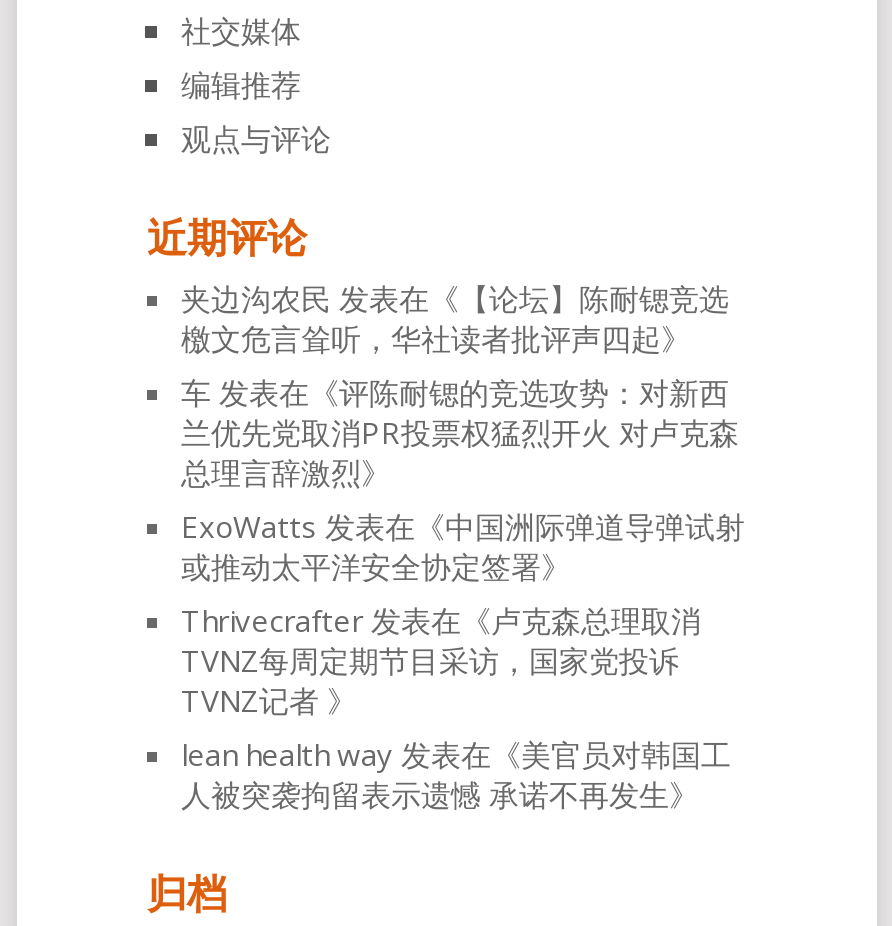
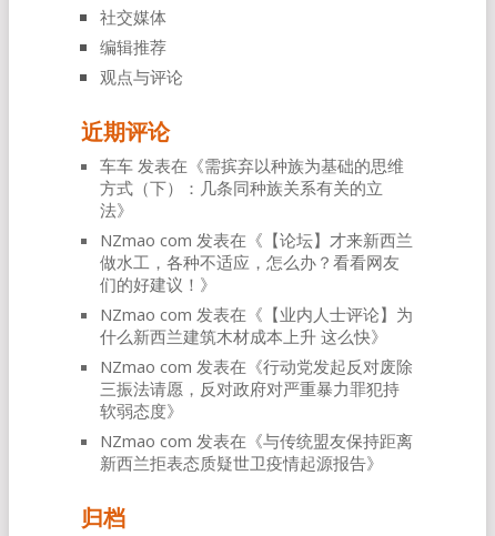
[181,278,745,814] 夹边沟农民发表在《【论坛】陈耐锶竞选 | 檄文危言耸听，华社读者批评声四起》 | 车发表在《评陈耐锶的竞选攻势：对新西 | 兰优先党取消PR投票权猛烈开火 对卢克森 | 总理言辞激烈》 | ExoWatts发表在《中国洲际弹道导弹试射 | 或推动太平洋安全协定签署》 | Thrivecrafter发表在《卢克森总理取消 | TVNZ每周定期节目采访，国家党投诉 | TVNZ记者》 | lean health way发表在《美官员对韩国工 | 人被突袭拘留表示遗憾 承诺不再发生》 -> [100,154,413,474] 车车发表在《需摈弃以种族为基础的思维 | 方式（下）：几条同种族关系有关的立 | 法》 | NZmao com发表在《【论坛】才来新西兰 | 做水工，各种不适应，怎么办？看看网友 | 们的好建议！》 | NZmao com发表在《【业内人士评论】为 | 什么新西兰建筑木材成本上升 这么快》 | NZmao com发表在《行动党发起反对废除 | 三振法请愿，反对政府对严重暴力罪犯持 | 软弱态度》 | NZmao com发表在《与传统盟友保持距离 | 新西兰拒表态质疑世卫疫情起源报告》

